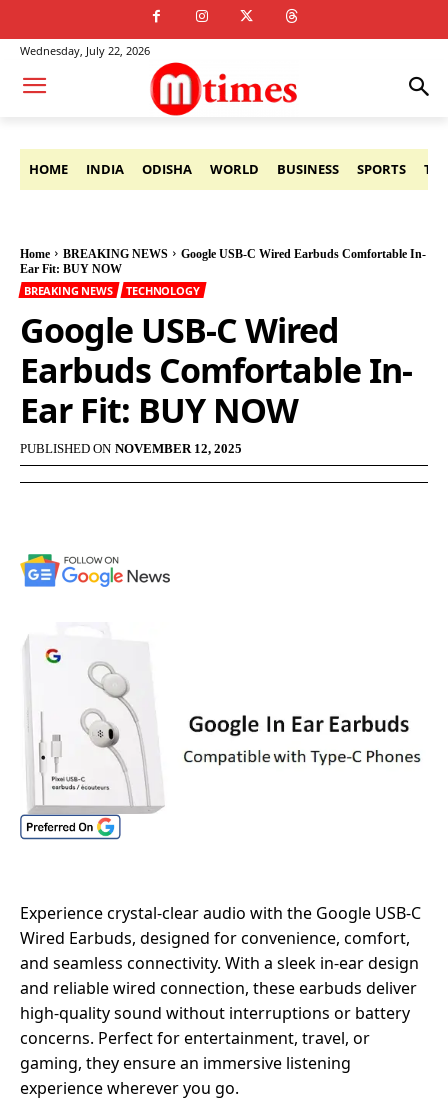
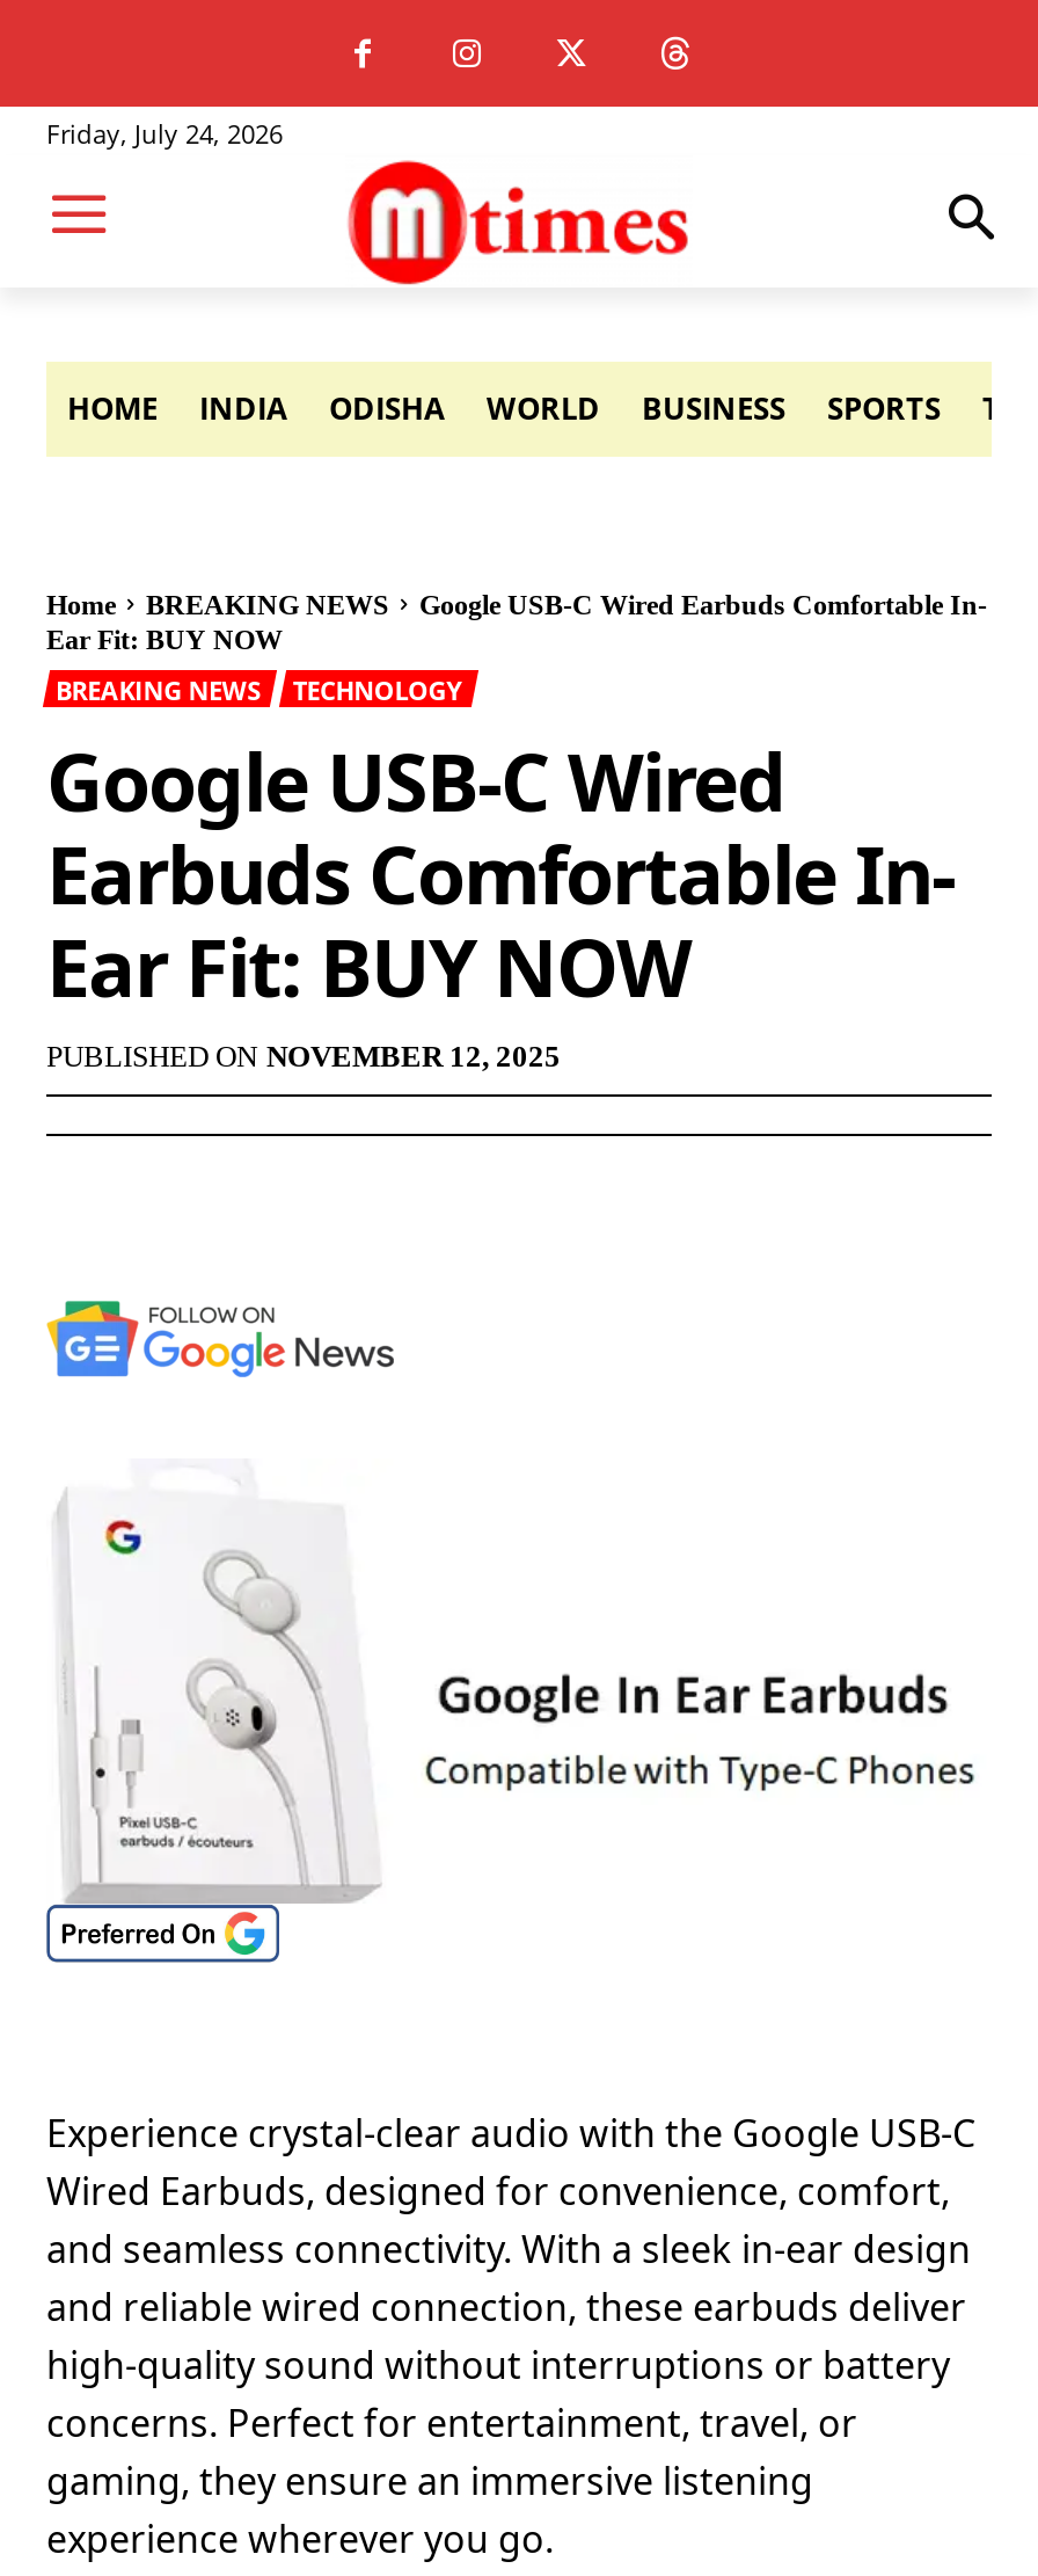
[20,43,150,58] Wednesday, July 22, 2026 -> [46,116,283,151] Friday, July 24, 2026

